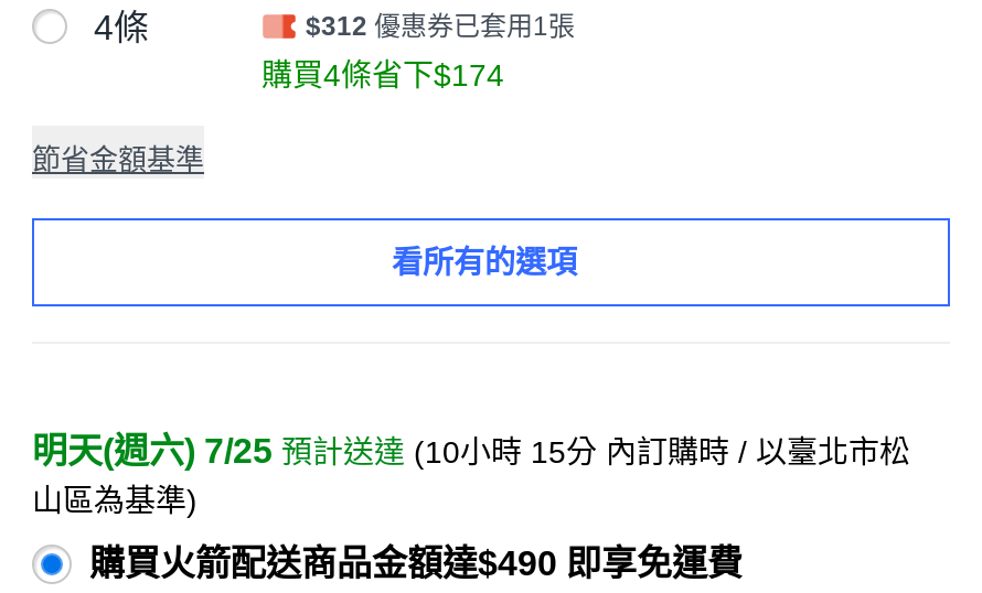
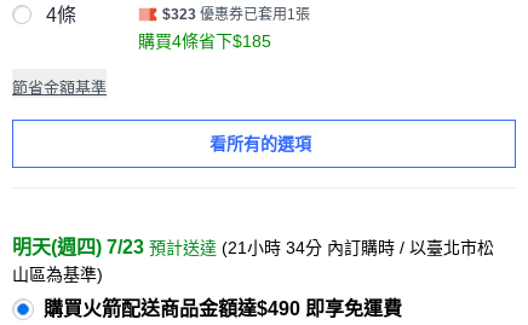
[306,11,575,42] $312優惠券已套用1張 -> [162,6,310,23] $323優惠券已套用1張
[261,58,504,93] 購買4條省下$174 -> [138,32,271,51] 購買4條省下$185
[32,433,910,470] 明天(週六) 7/25預計送達(10小時 15分內訂購時/ 以臺北市松 -> [12,237,494,258] 明天(週四) 7/23預計送達(21小時 34分內訂購時/ 以臺北市松

